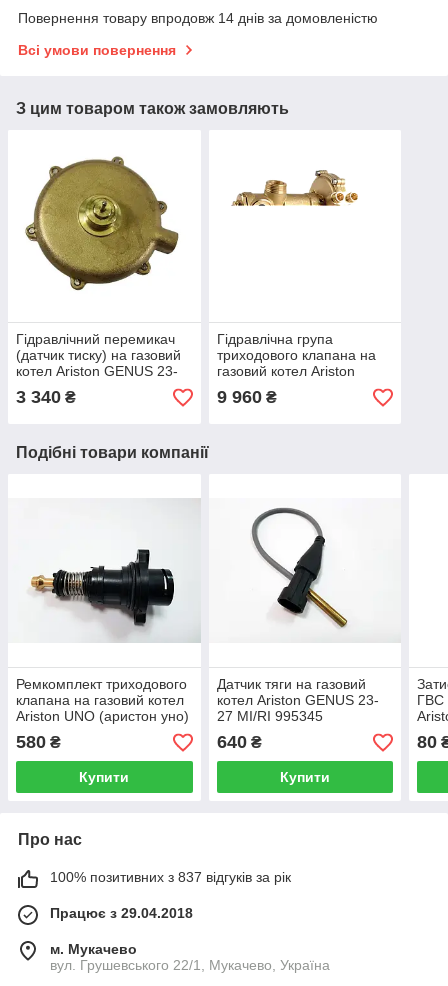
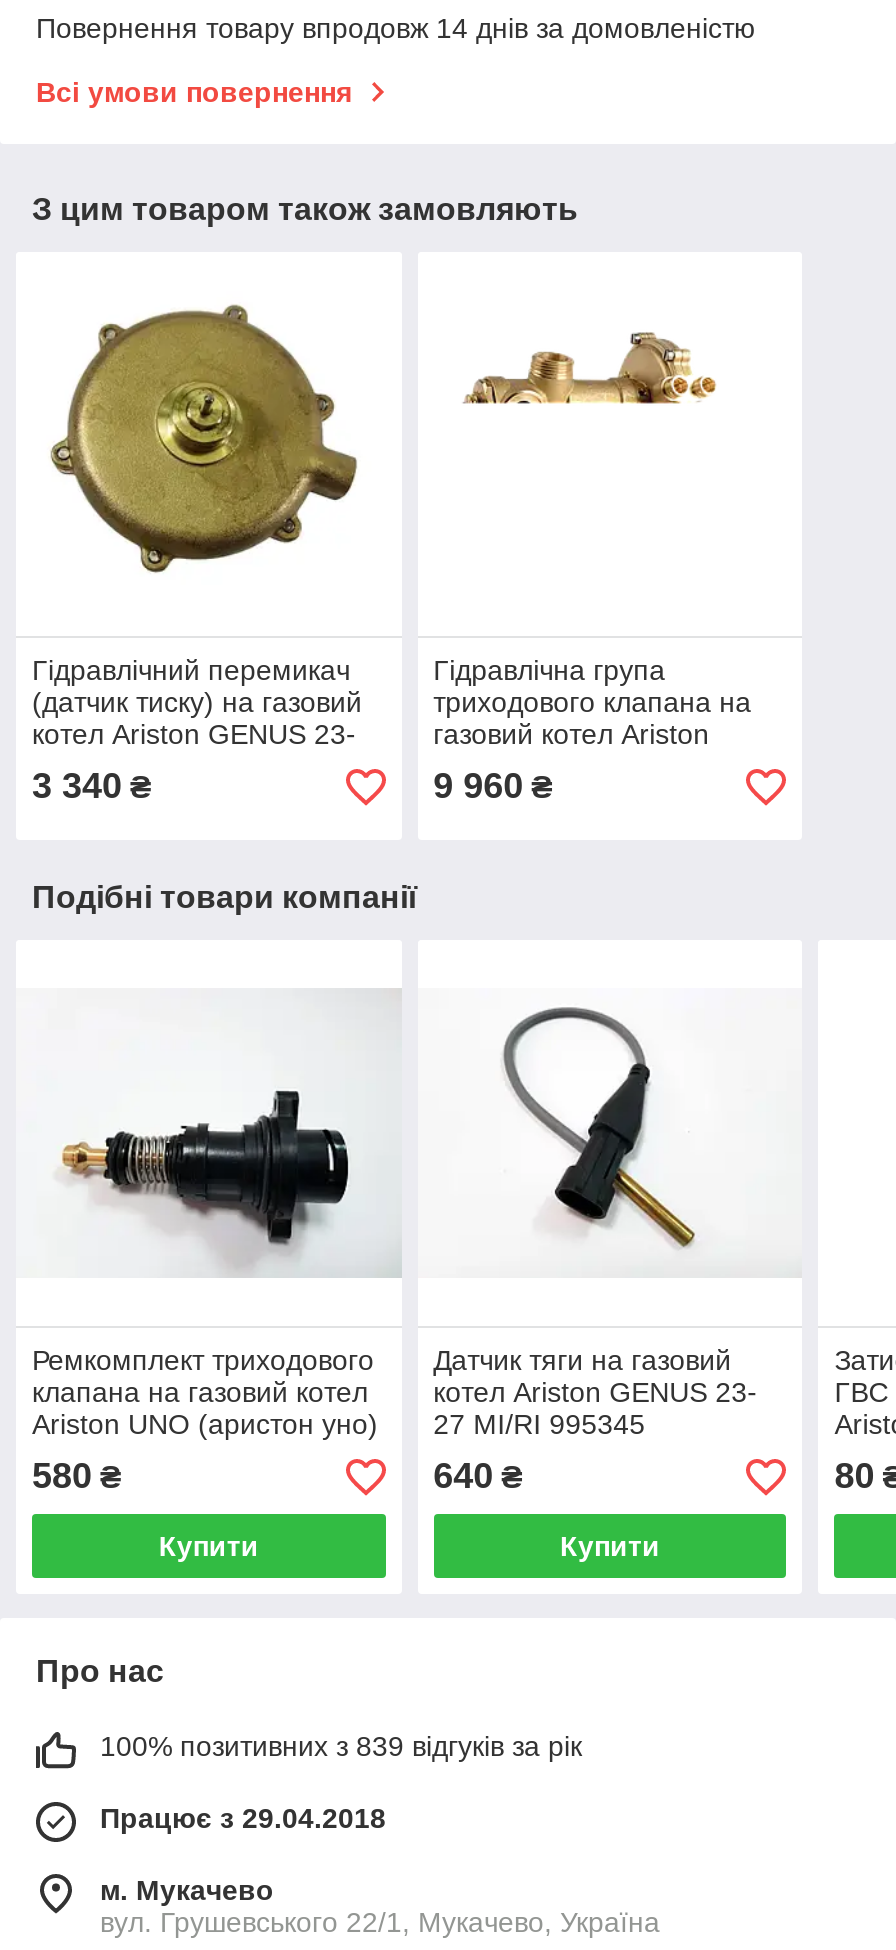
[50,869,291,885] 100% позитивних з 837 відгуків за рік -> [100,1730,582,1762] 100% позитивних з 839 відгуків за рік

